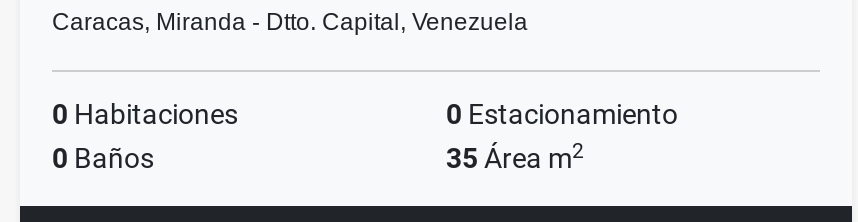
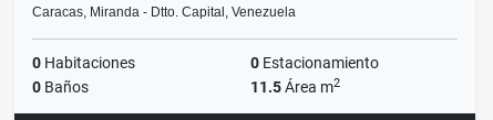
[446,138,584,174] 35 Área m2 -> [250,76,340,96] 11.5 Área m2

